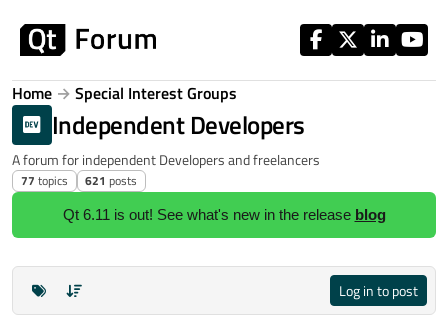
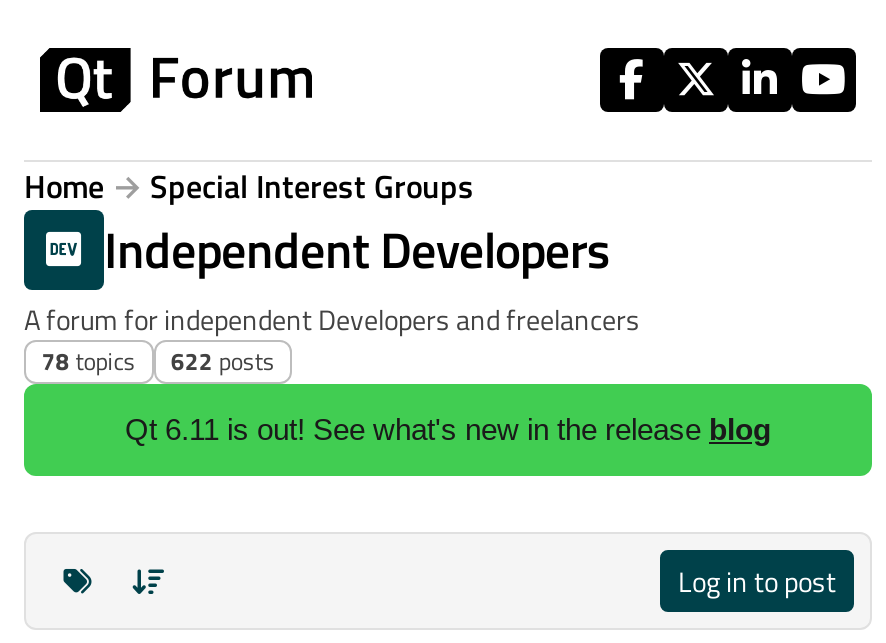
[21,171,68,190] 77 topics -> [42,342,136,380] 78 topics
[85,171,137,190] 621 posts -> [171,342,275,380] 622 posts

